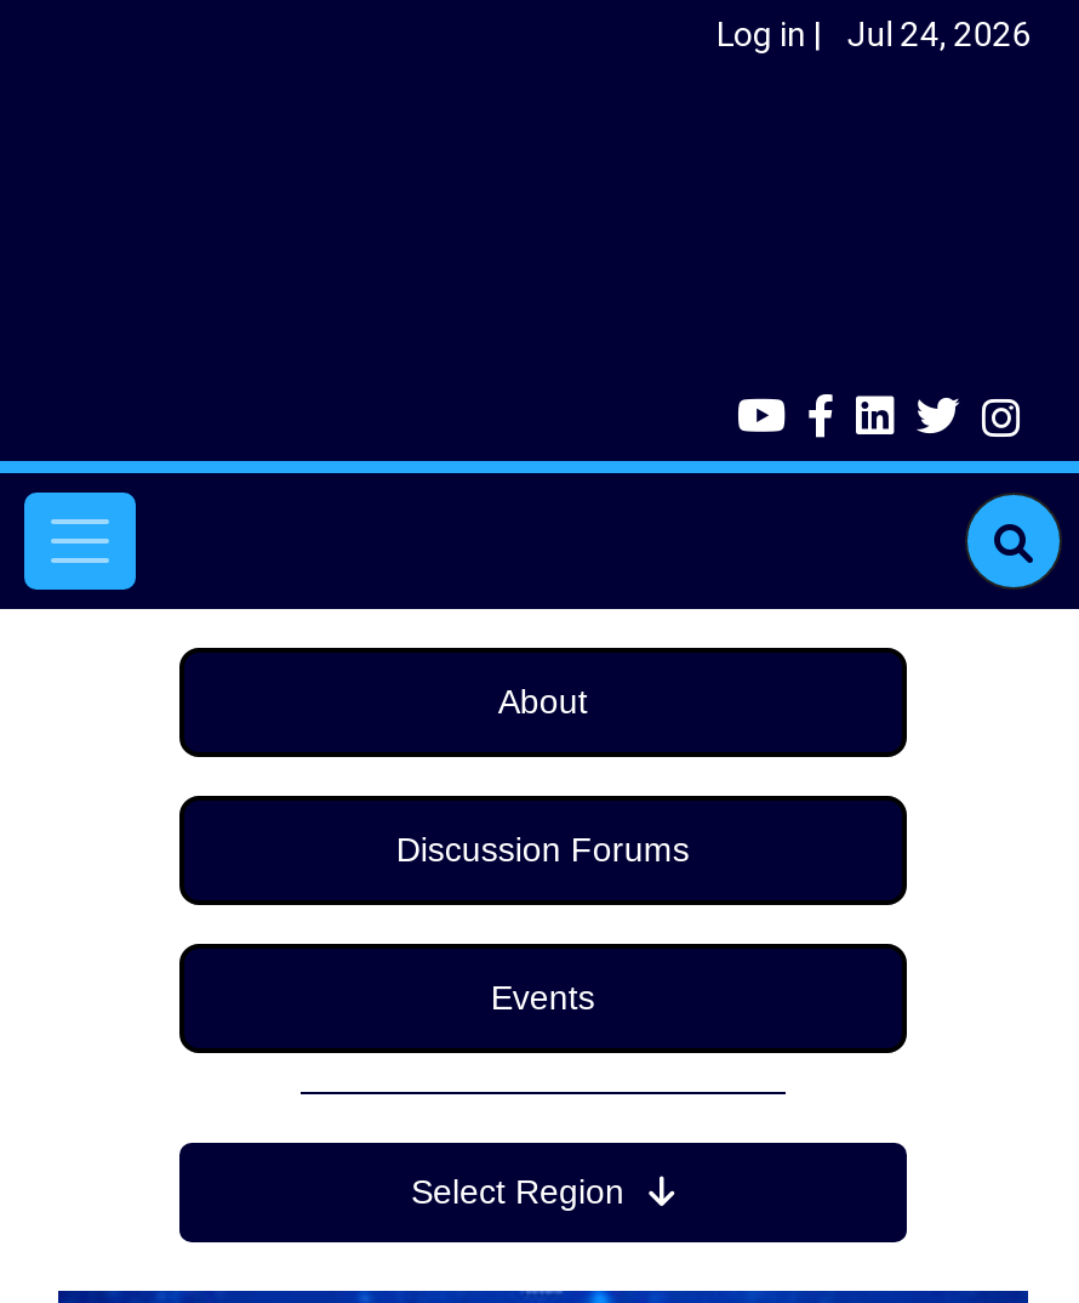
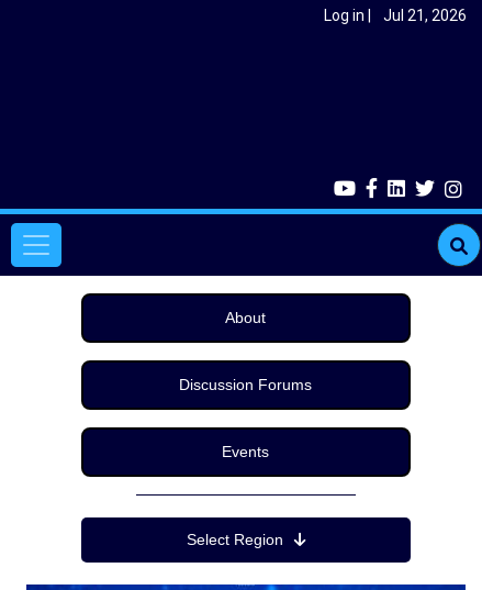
[717,16,1031,55] Log in Jul 24, 2026 -> [324,7,467,25] Log in Jul 21, 2026

